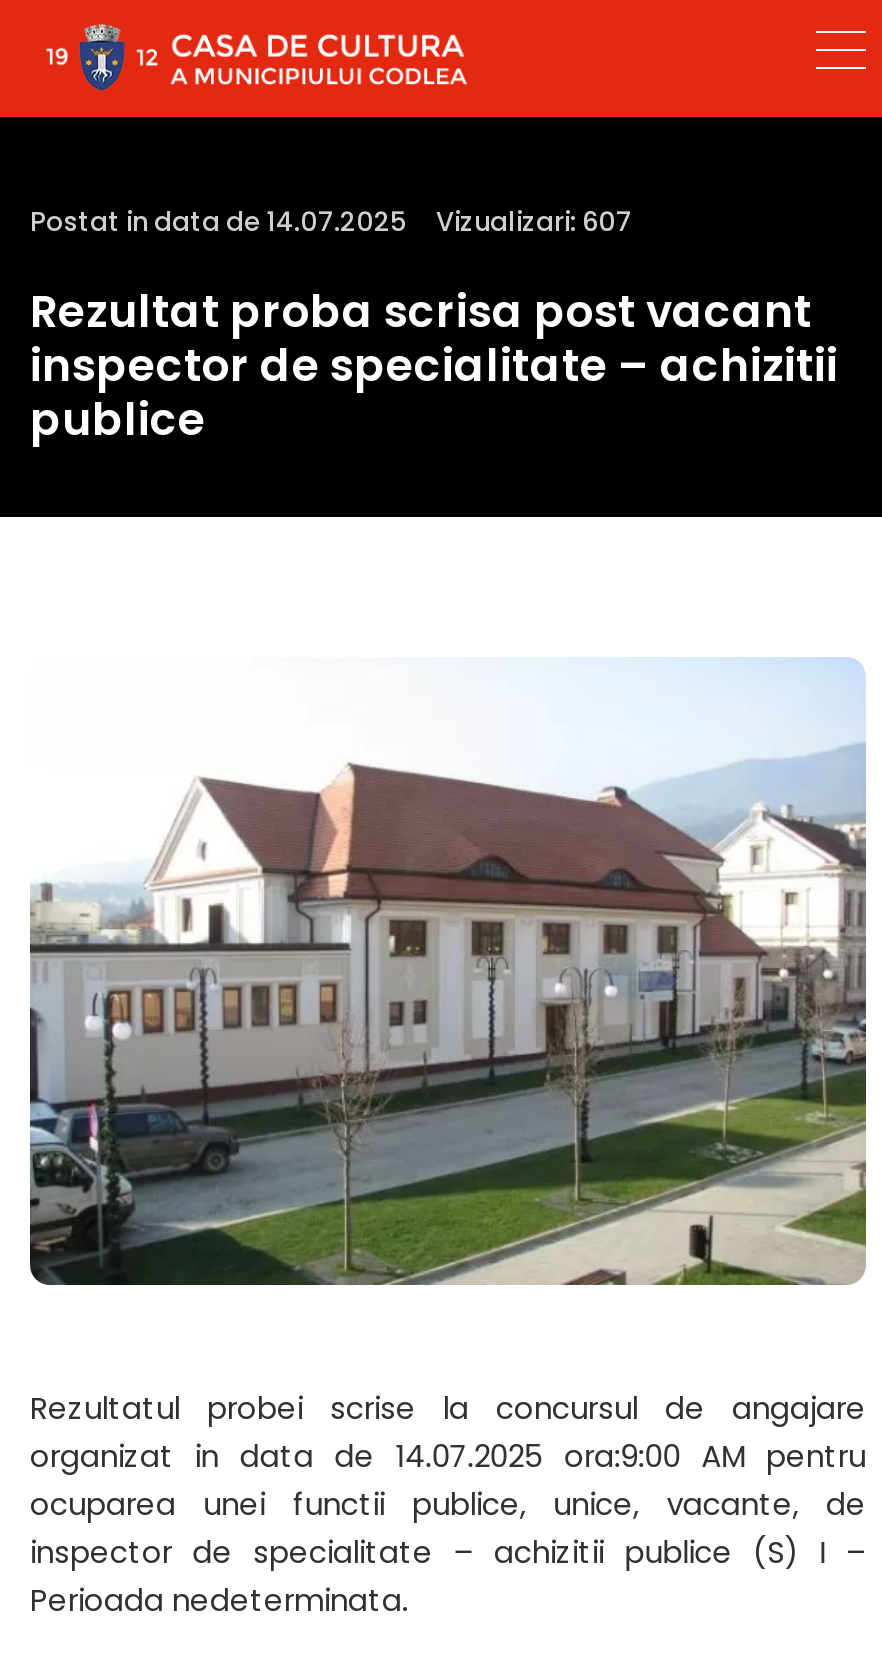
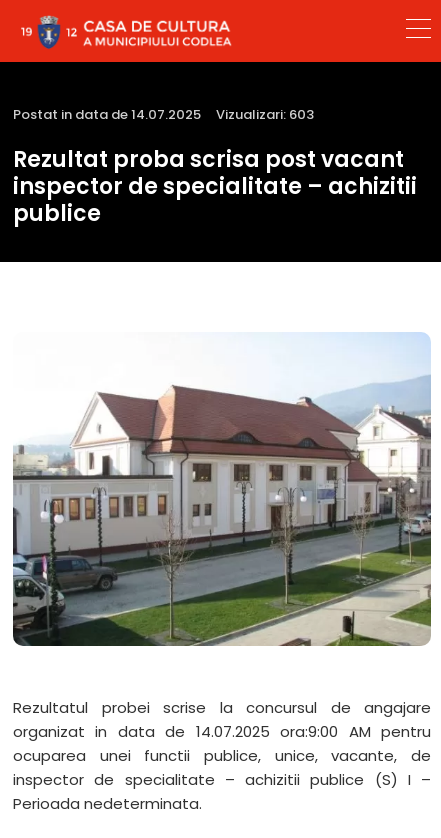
[30,203,632,241] Postat in data de 14.07.2025 Vizualizari: 607 -> [13,105,314,124] Postat in data de 14.07.2025 Vizualizari: 603

